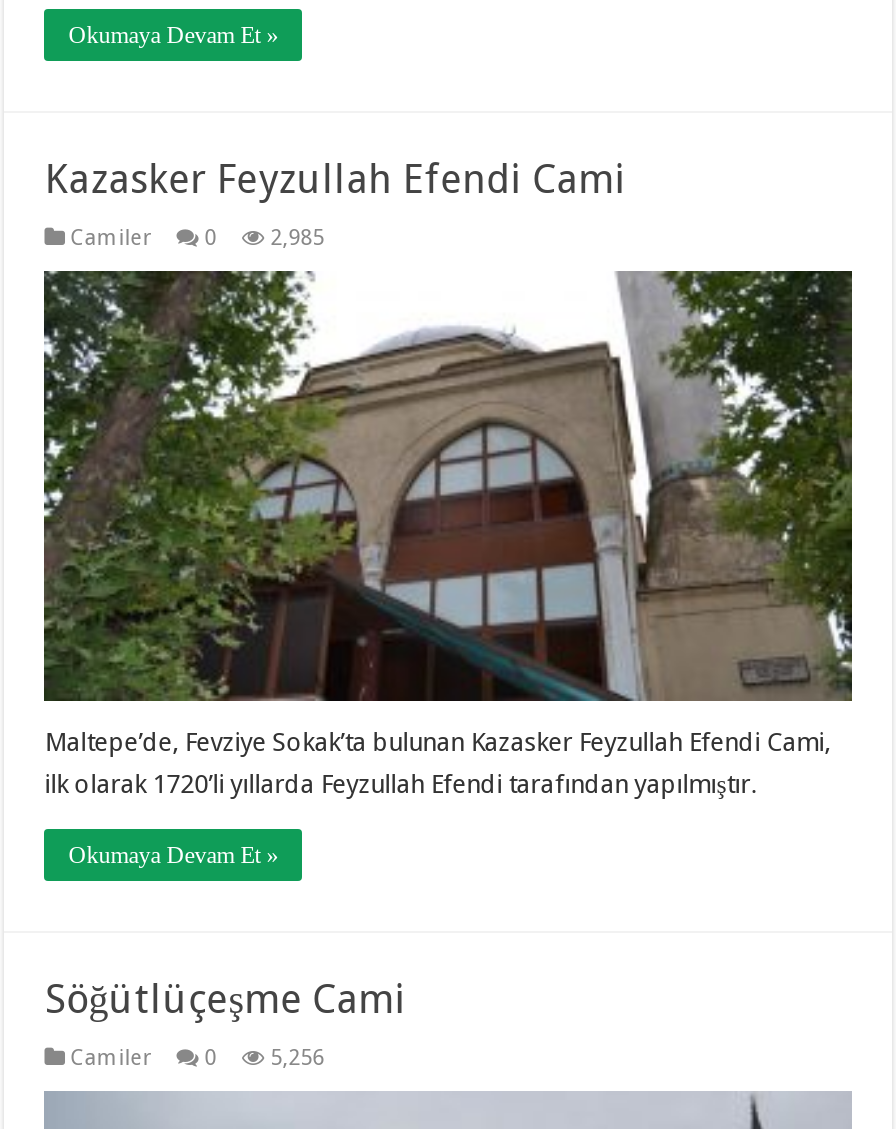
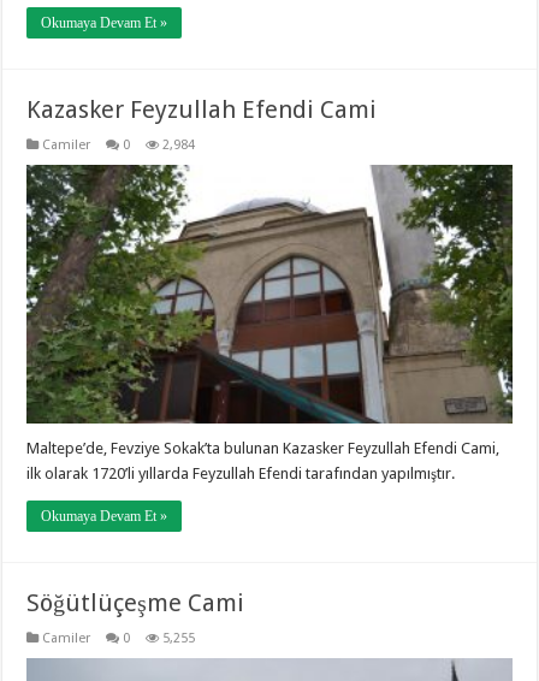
[270,226,324,252] 2,985 -> [163,138,195,153] 2,984
[270,1045,324,1071] 5,256 -> [163,631,195,646] 5,255

